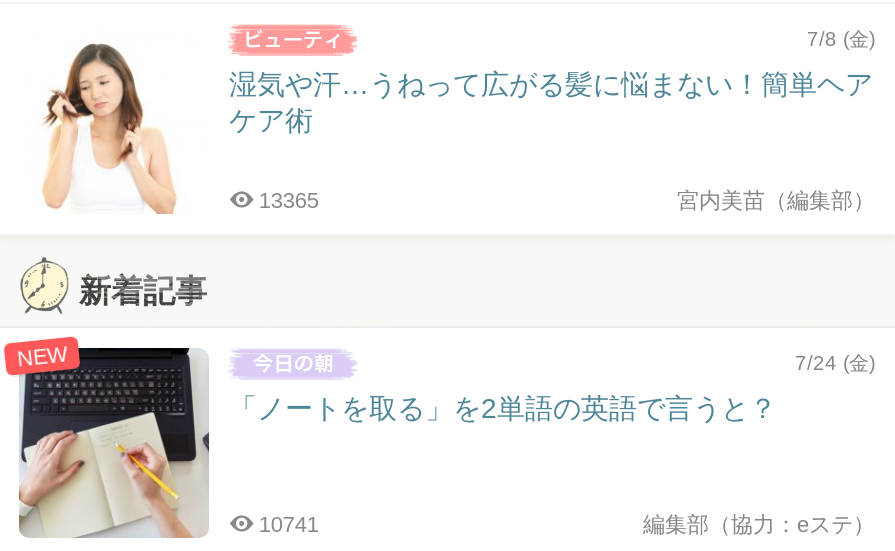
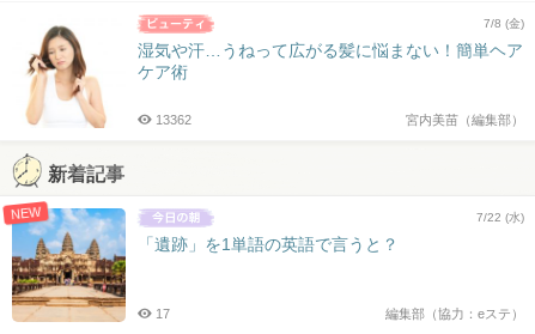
[259,188,319,212] 13365 -> [155,112,191,127] 13362
[19,346,777,538] [image] | 「ノートを取る」を2単語の英語で言うと？ -> [11,207,399,322] [image] | 「遺跡」を1単語の英語で言うと？
[795,352,875,374] 7/24 (金) -> [476,211,524,224] 7/22 (水)
[259,512,319,536] 10741 -> [155,306,170,321] 17

